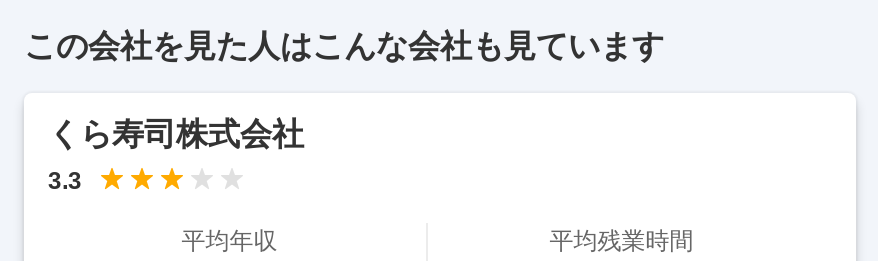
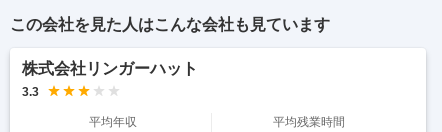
[48,117,304,151] くら寿司株式会社 -> [22,60,198,77] 株式会社リンガーハット

